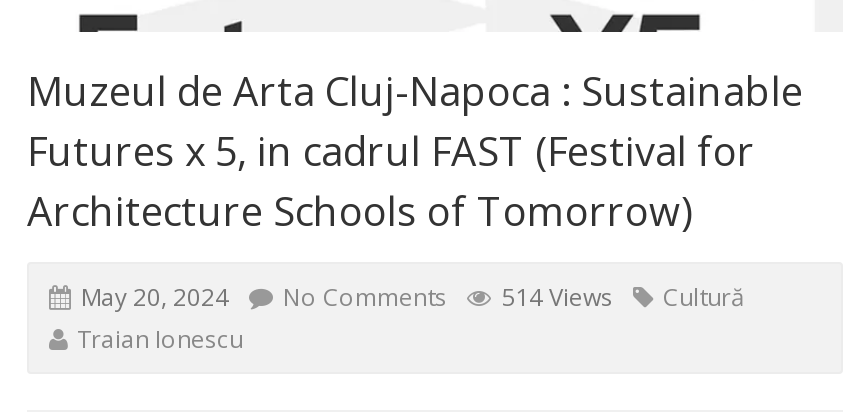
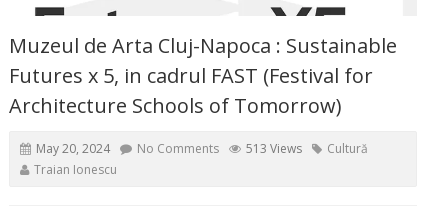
[81,279,745,313] May 20, 2024 No Comments 514 Views Cultură -> [36,140,368,157] May 20, 2024 No Comments 513 Views Cultură

